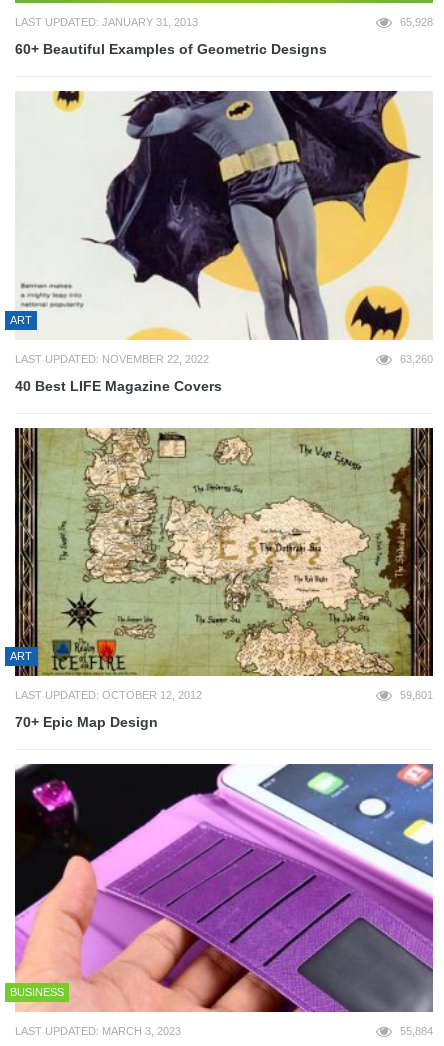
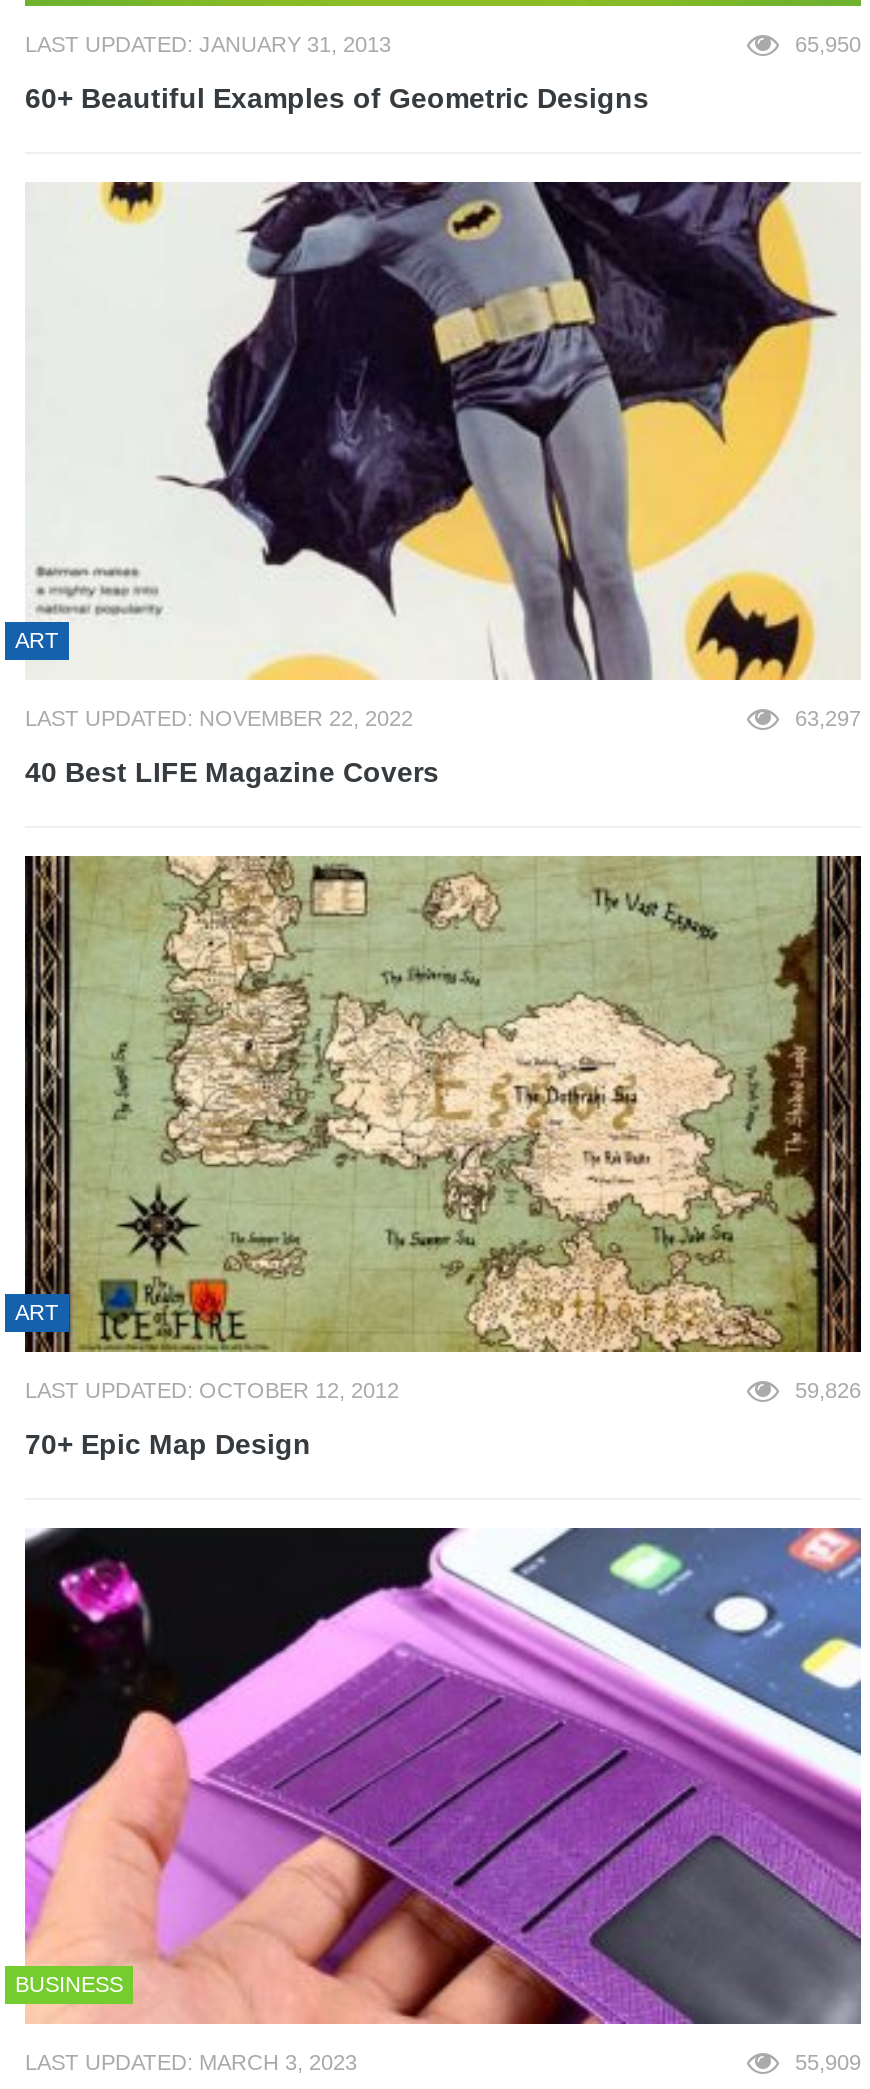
[397,16,433,28] 65,928 -> [789,33,861,57] 65,950
[397,352,433,364] 63,260 -> [789,705,861,729] 63,297
[397,689,433,701] 59,801 -> [789,1377,861,1401] 59,826
[397,1025,433,1037] 55,884 -> [789,2050,861,2074] 55,909

